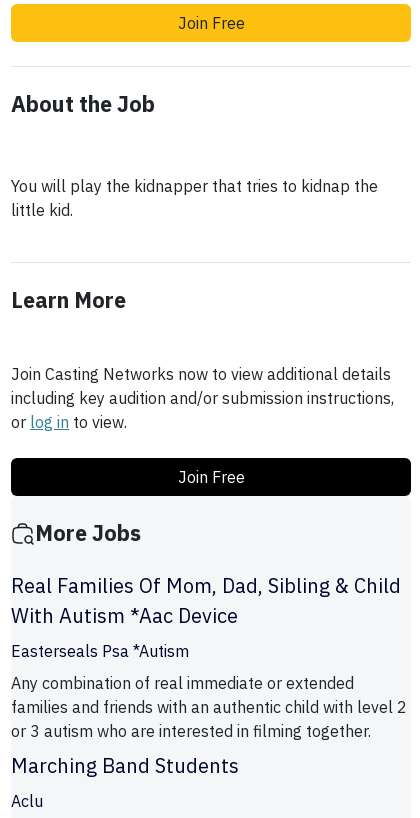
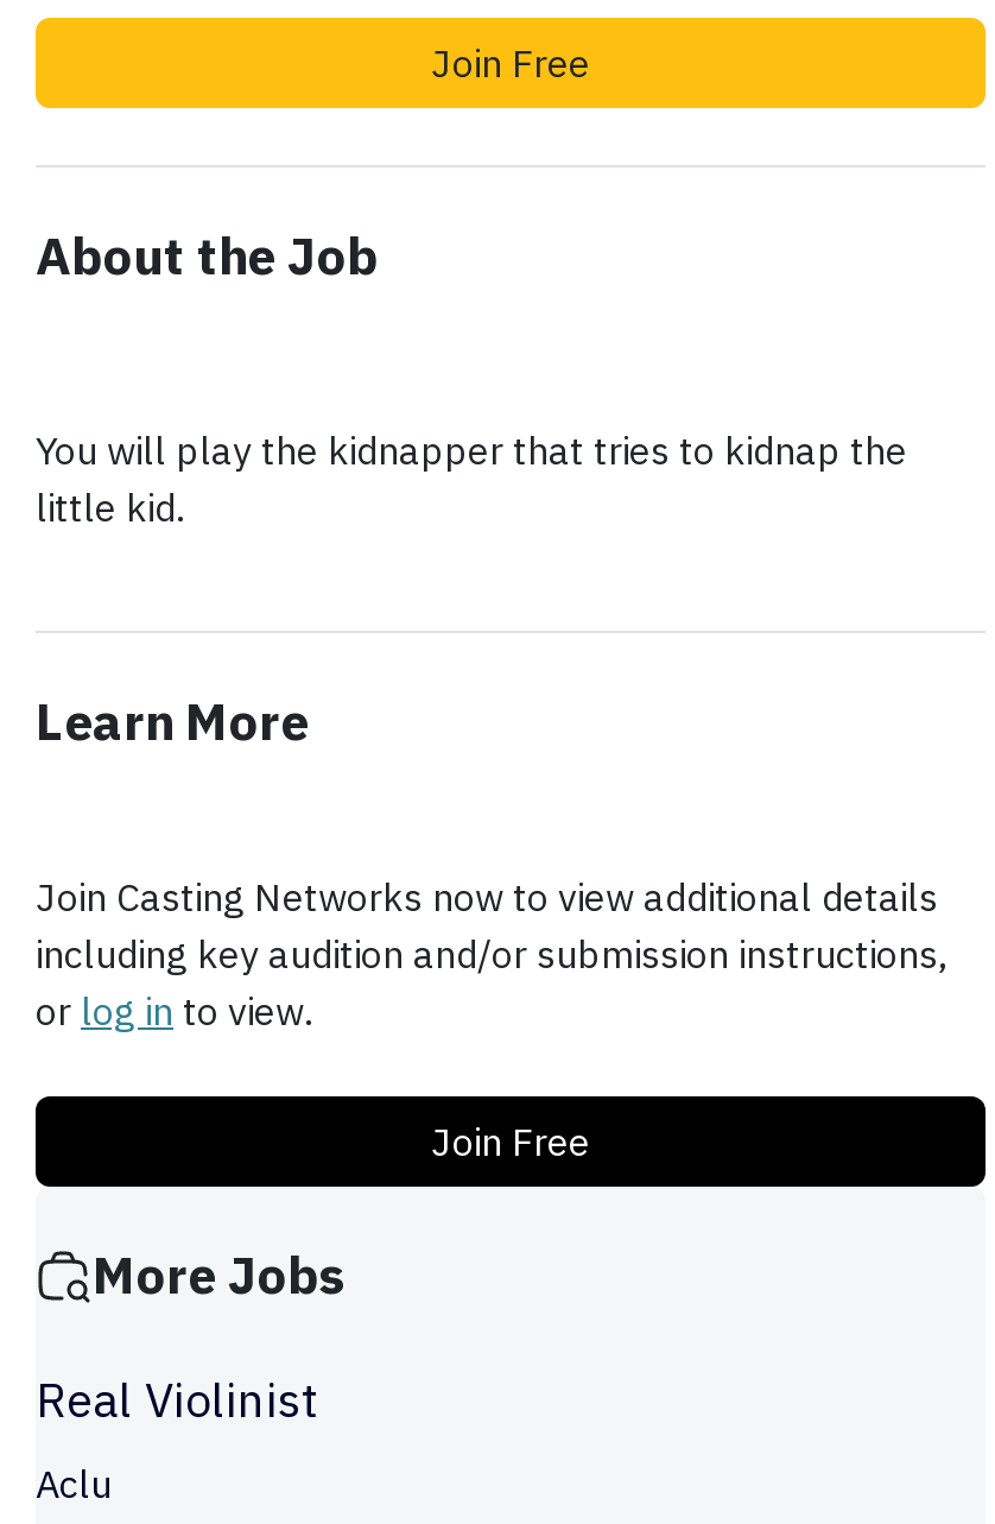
[11,572,407,779] Real Families Of Mom, Dad, Sibling & Child | With Autism *Aac Device | Easterseals Psa *Autism | Any combination of real immediate or extended | families and friends with an authentic child with level 2 | or 3 autism who are interested in filming together. | Marching Band Students -> [36,1368,321,1432] Real Violinist

